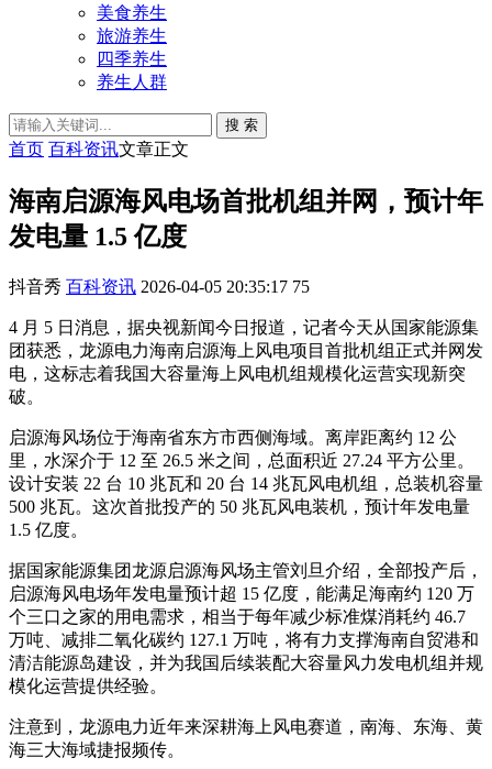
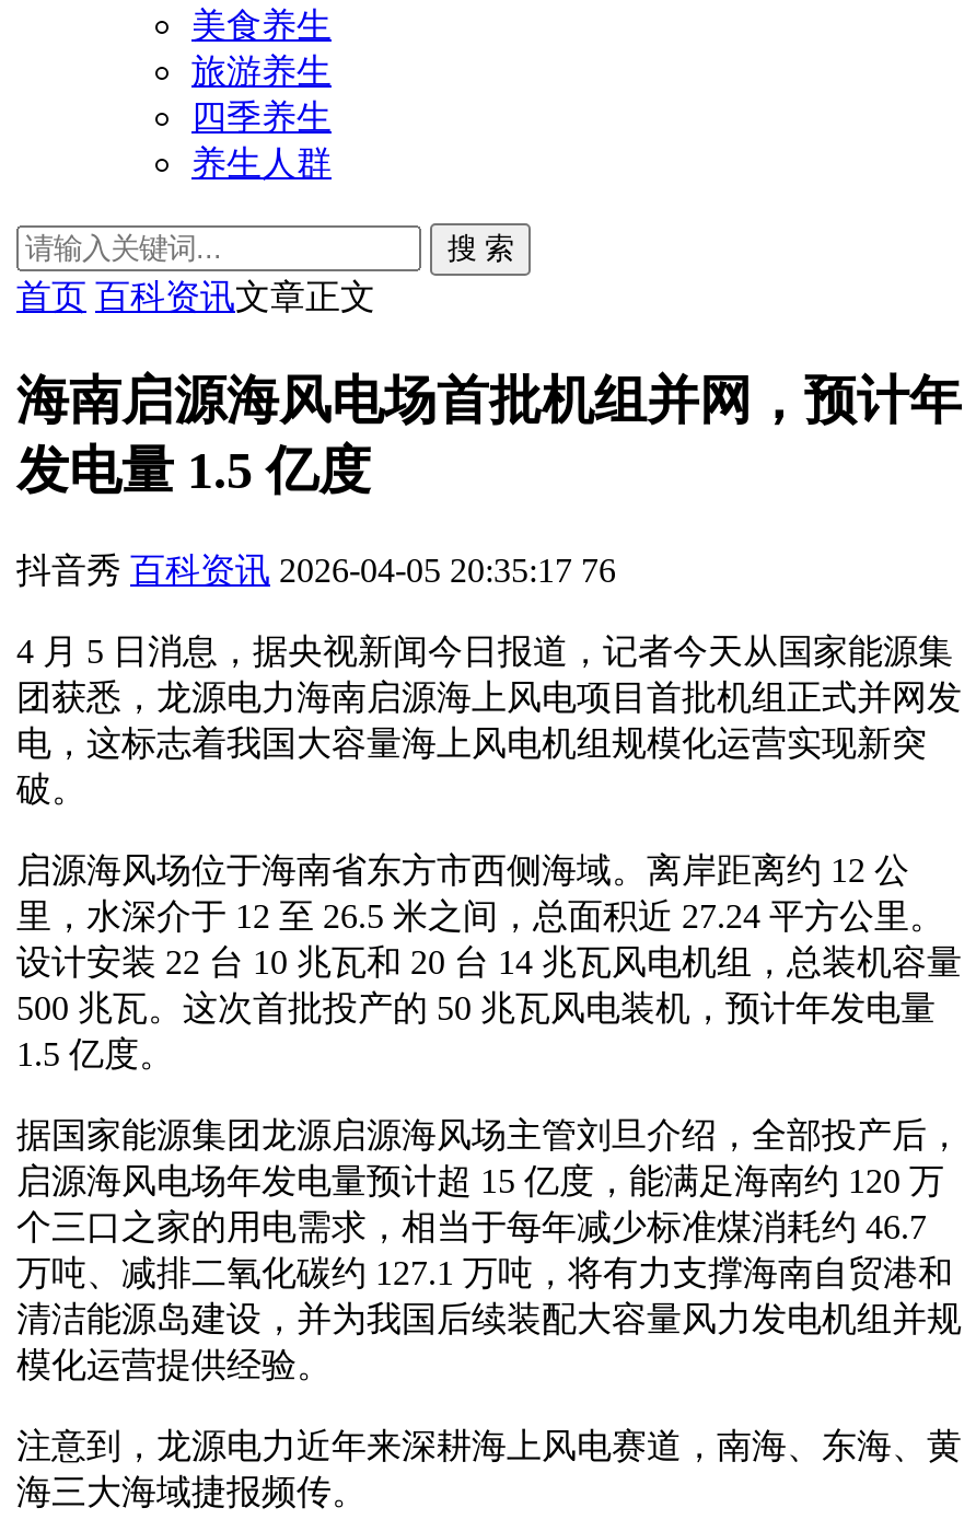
[9,277,310,296] 抖音秀 百科资讯 2026-04-05 20:35:17 75 -> [16,551,616,588] 抖音秀 百科资讯 2026-04-05 20:35:17 76

